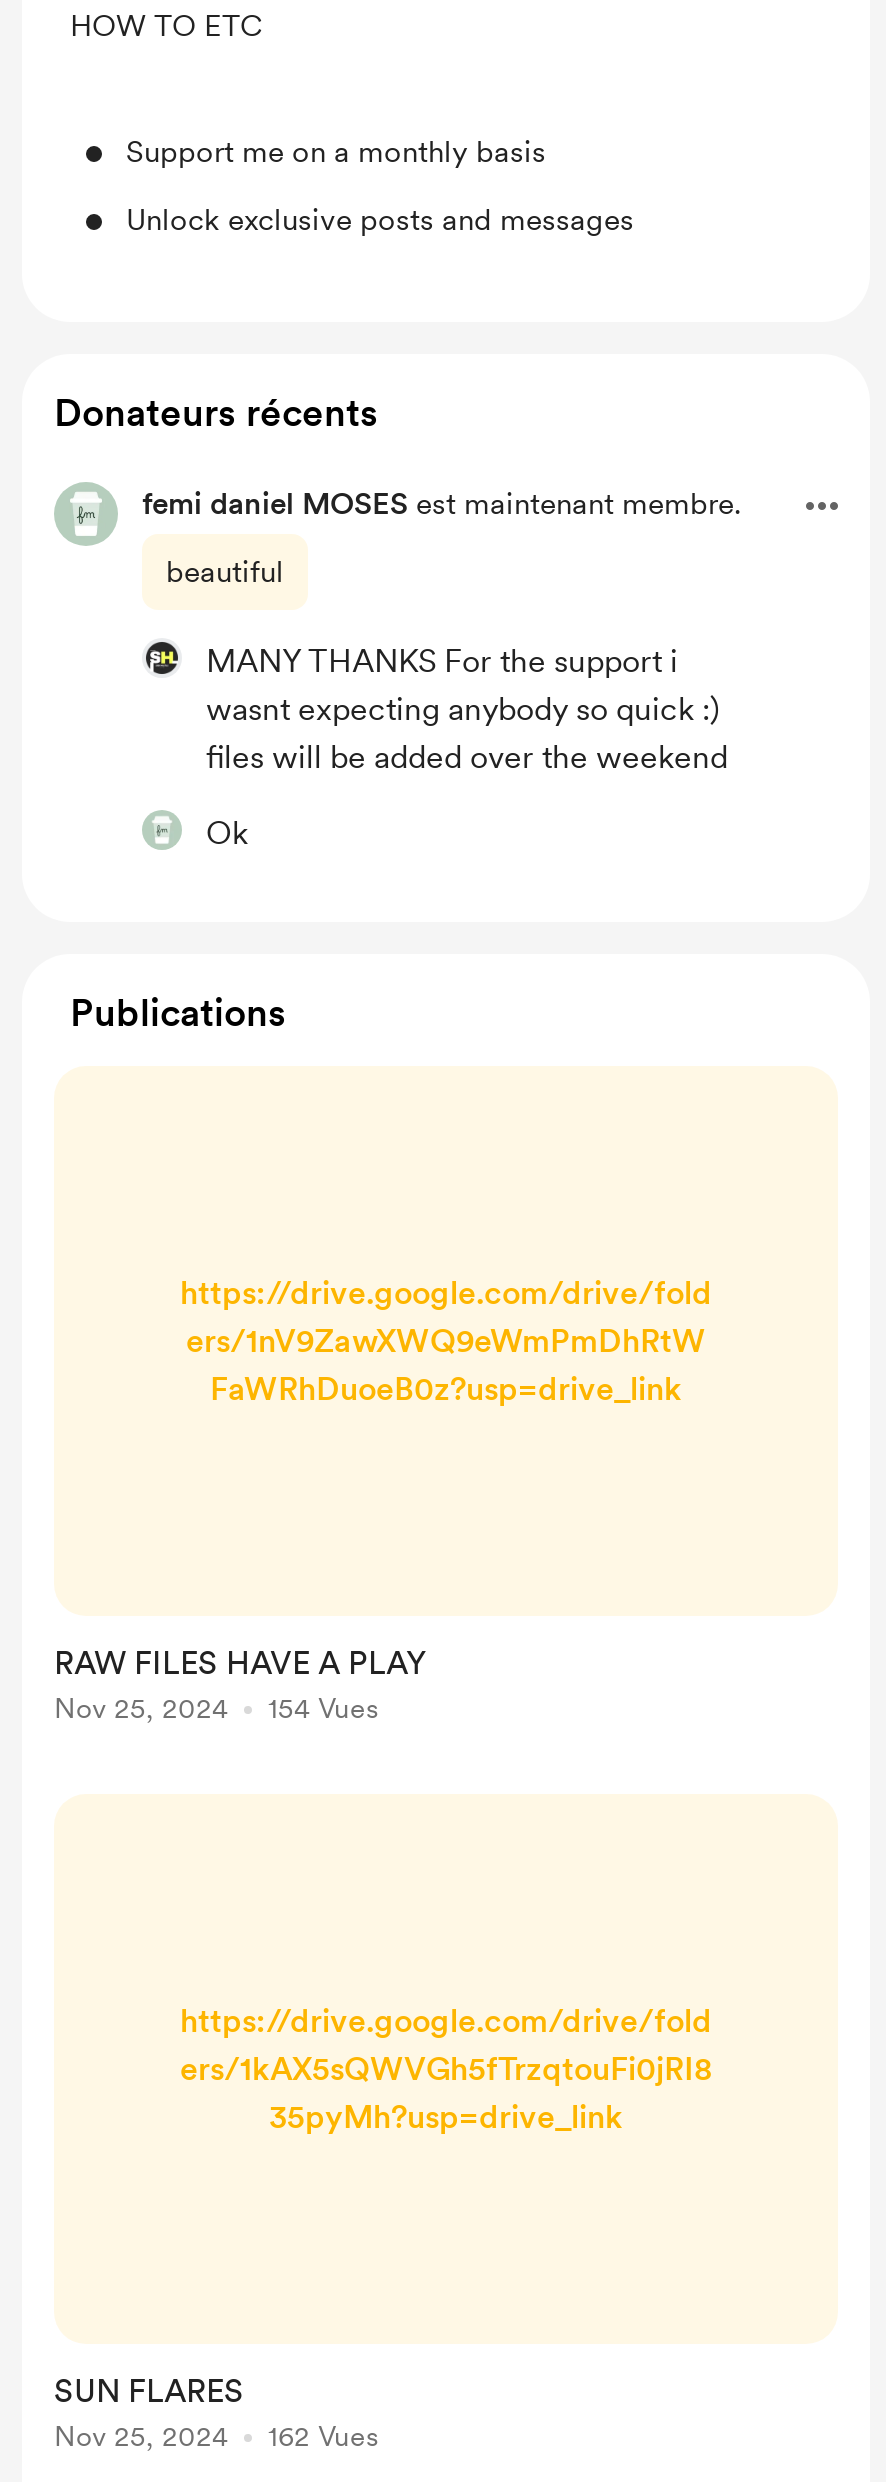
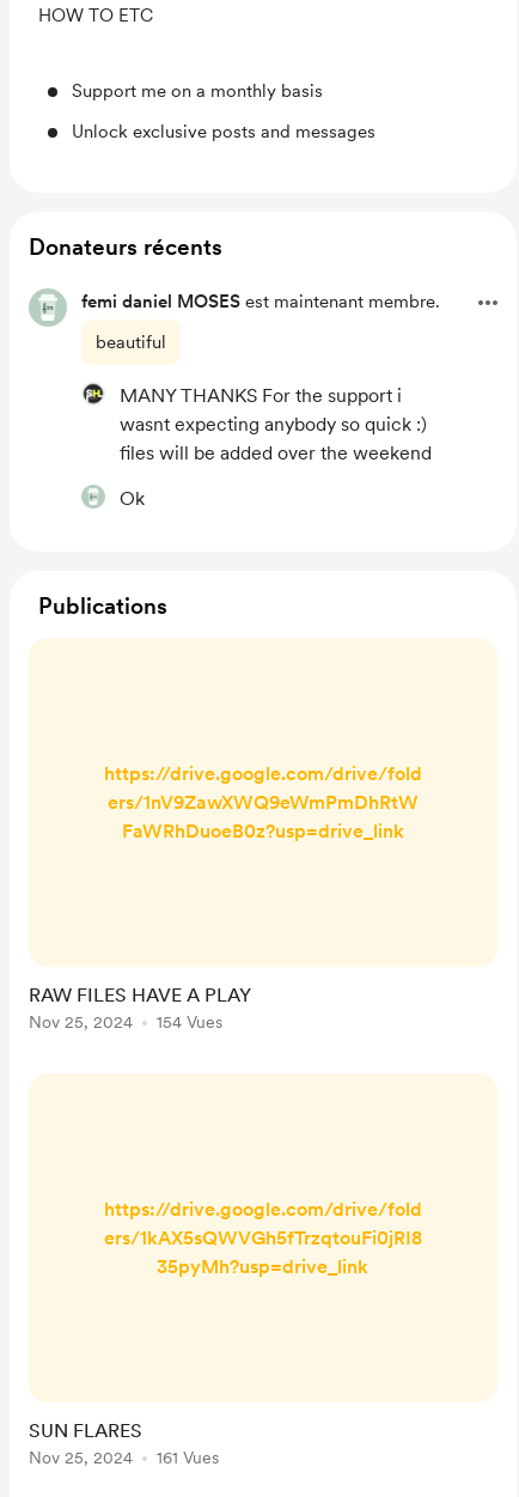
[54,2420,378,2452] Nov 25, 2024 162 Vues -> [29,1448,219,1467] Nov 25, 2024 161 Vues

